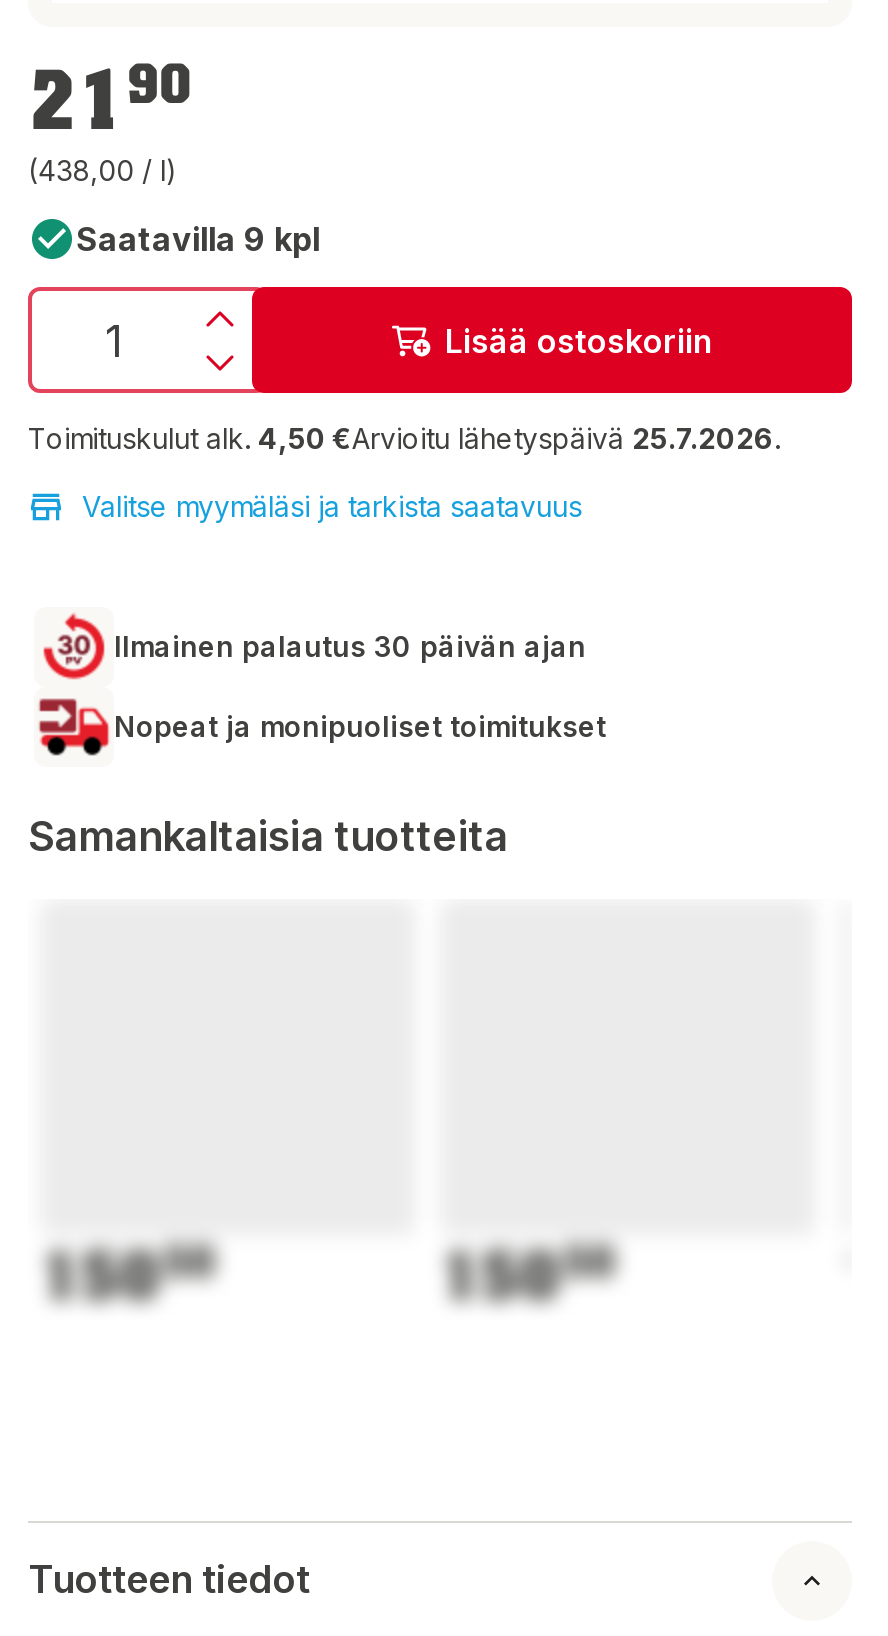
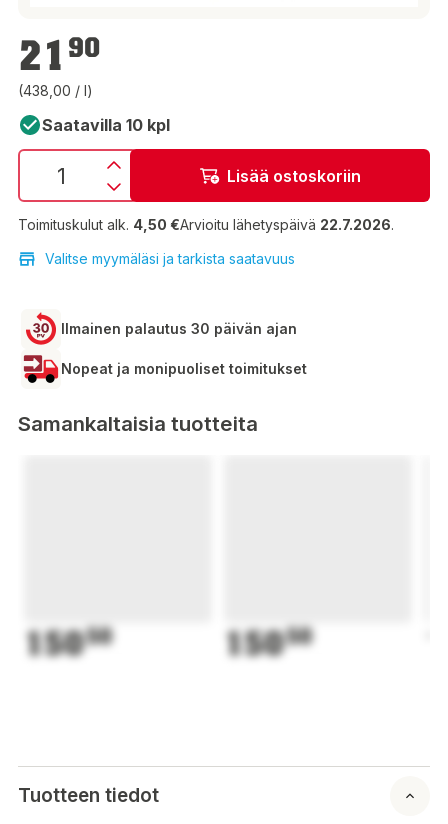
[76,219,320,259] Saatavilla 9 kpl -> [42,115,170,135] Saatavilla 10 kpl
[28,421,780,455] Toimituskulut alk. 4,50 €Arvioitu lähetyspäivä 25.7.2026. -> [18,216,394,233] Toimituskulut alk. 4,50 €Arvioitu lähetyspäivä 22.7.2026.

